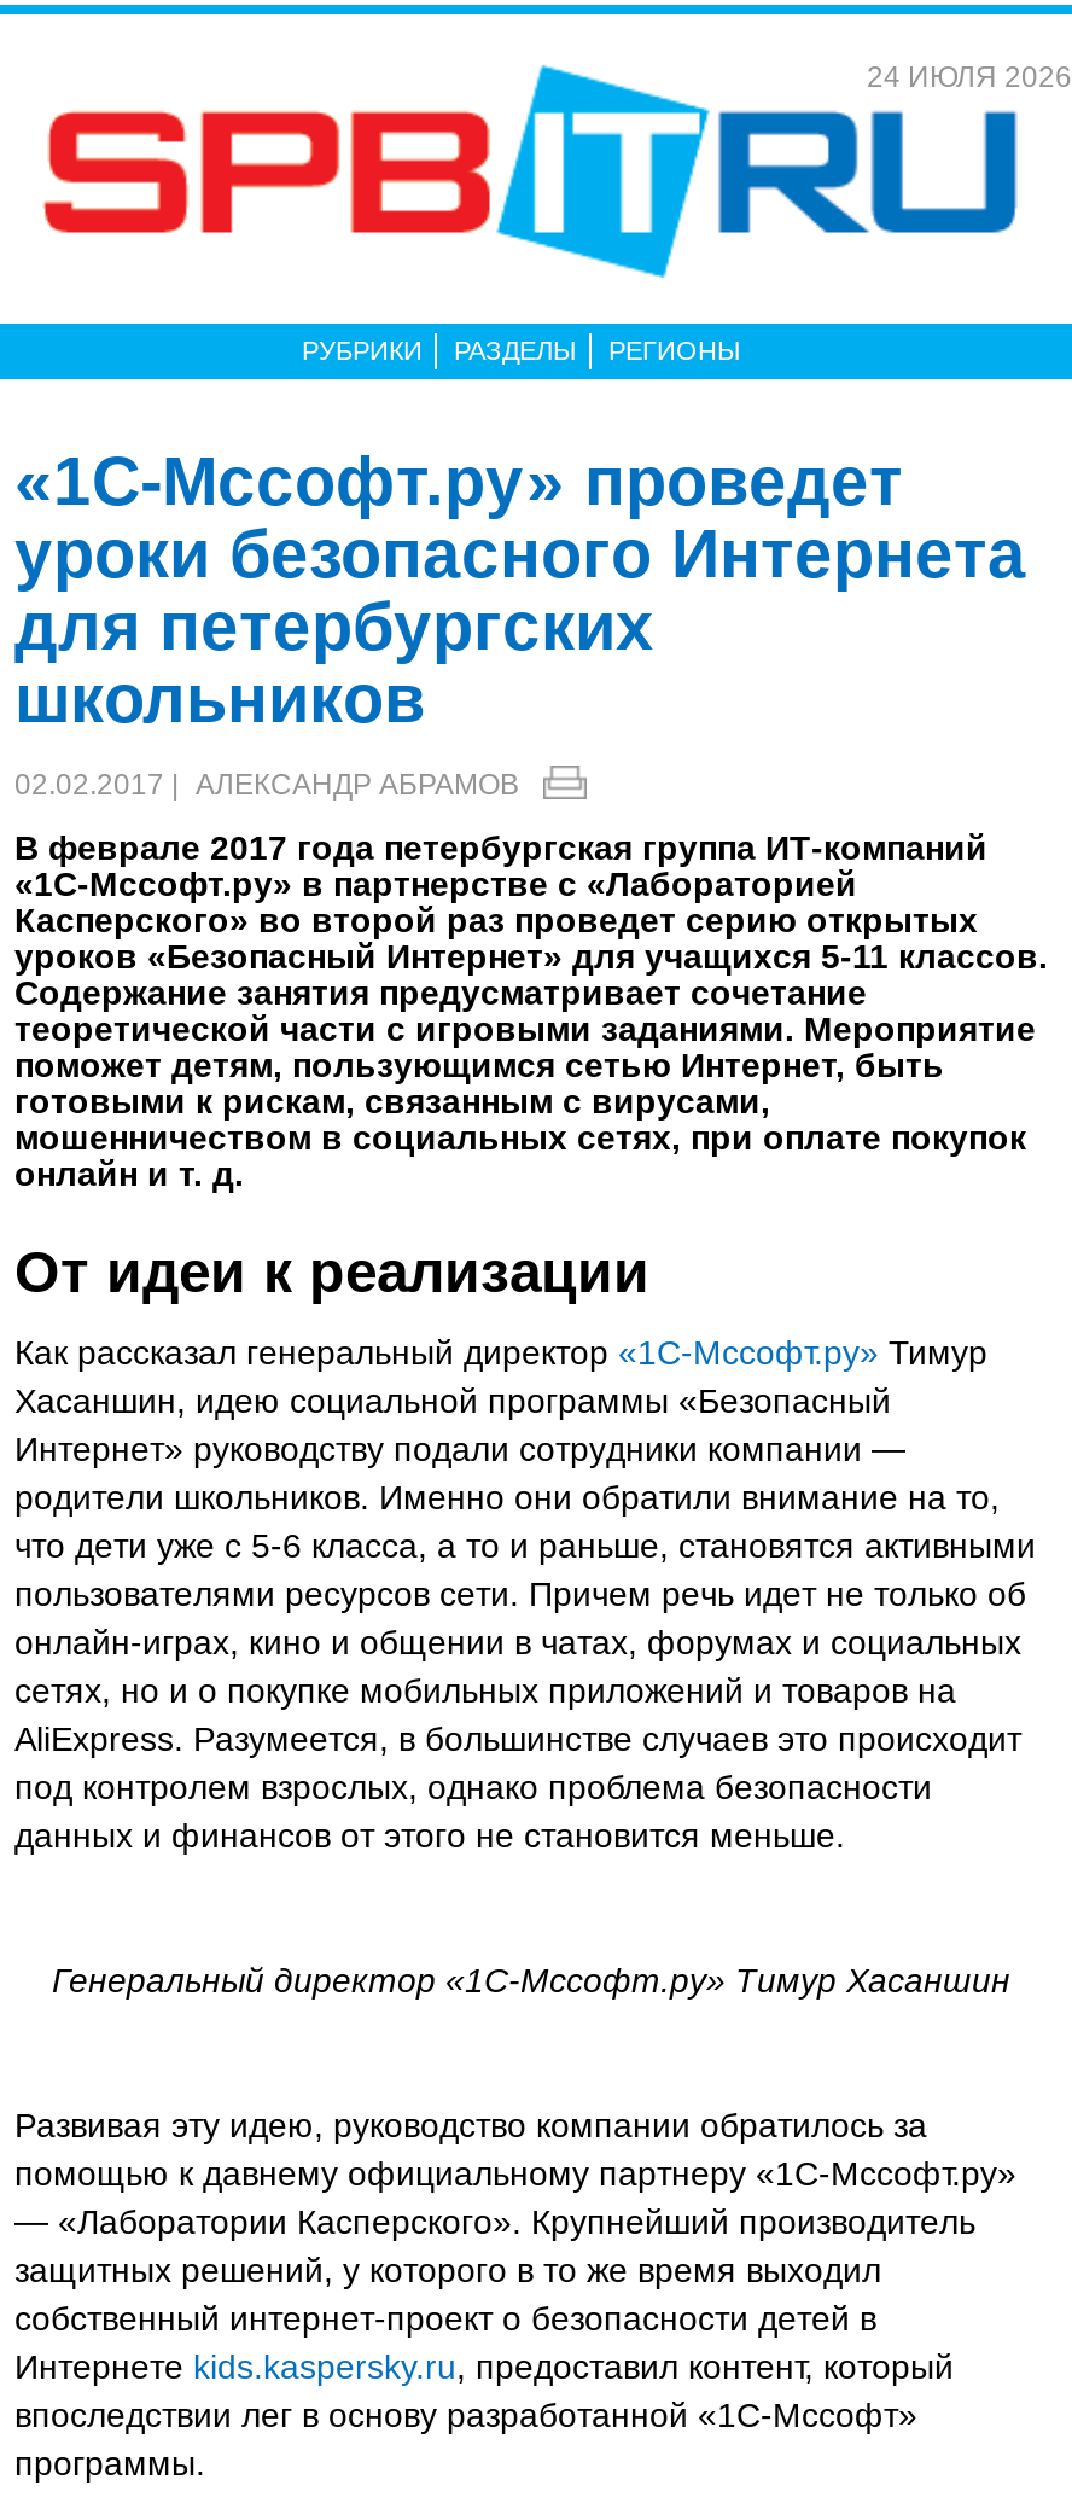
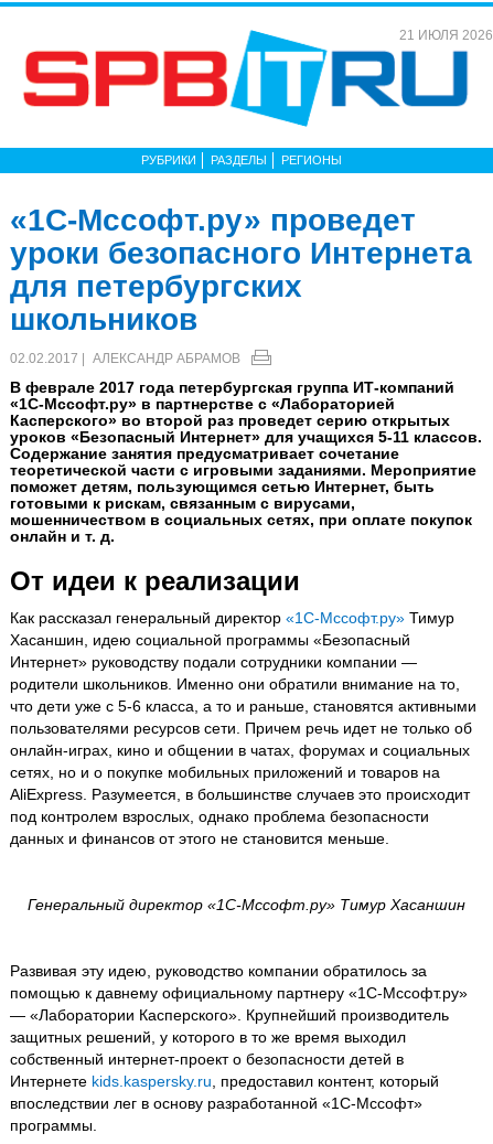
[867,60,1072,94] 24 ИЮЛЯ 2026 -> [399,28,493,43] 21 ИЮЛЯ 2026

